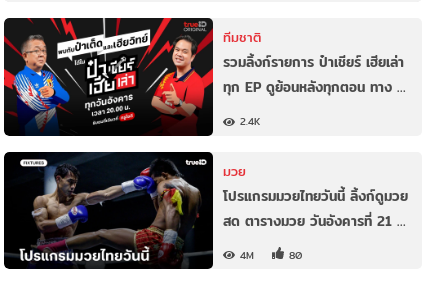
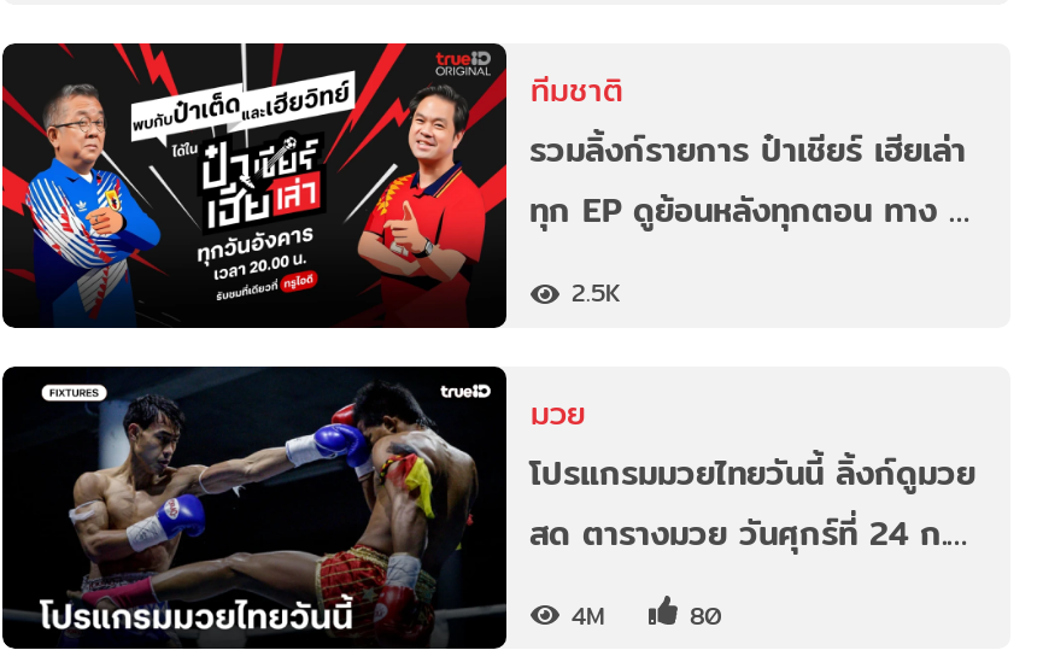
[240,113,260,129] 2.4K -> [572,273,620,312] 2.5K
[222,210,405,232] สด ตารางมวย วันอังคารที่ 21 … -> [529,506,968,560] สด ตารางมวย วันศุกร์ที่ 24 ก.…

